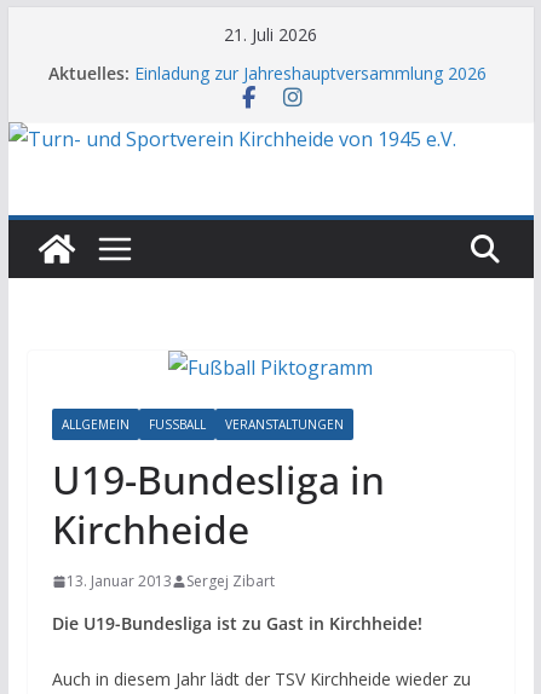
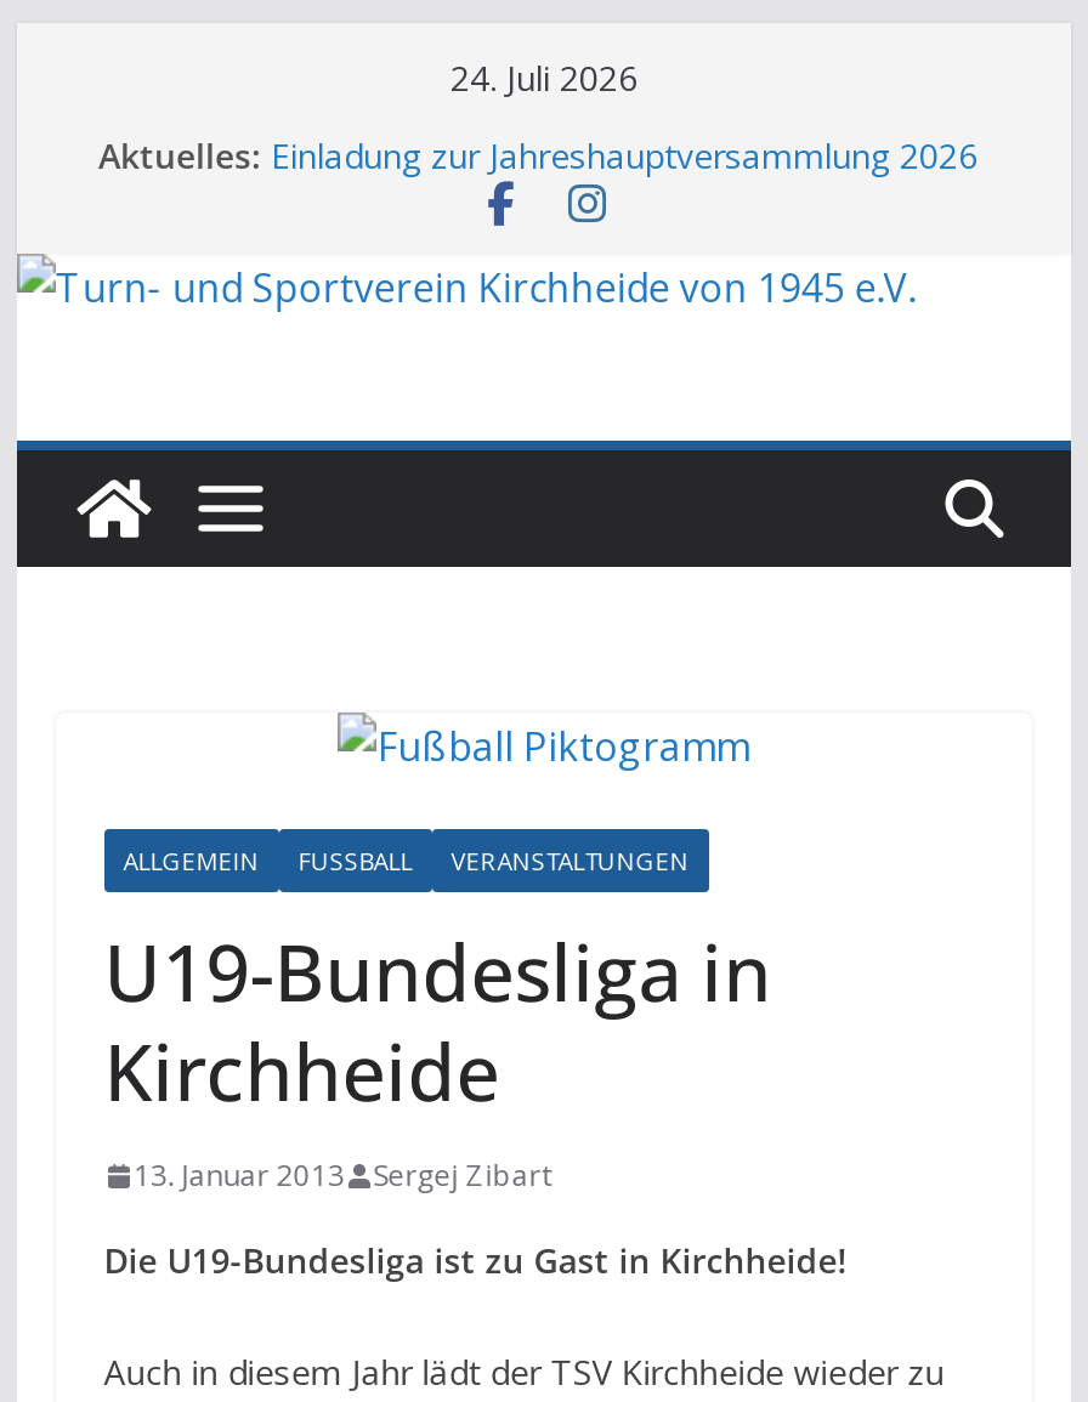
[225,23,318,46] 21. Juli 2026 -> [450,55,637,101] 24. Juli 2026

